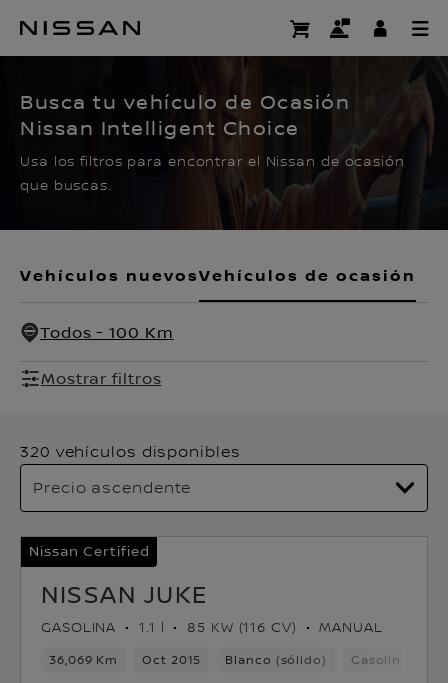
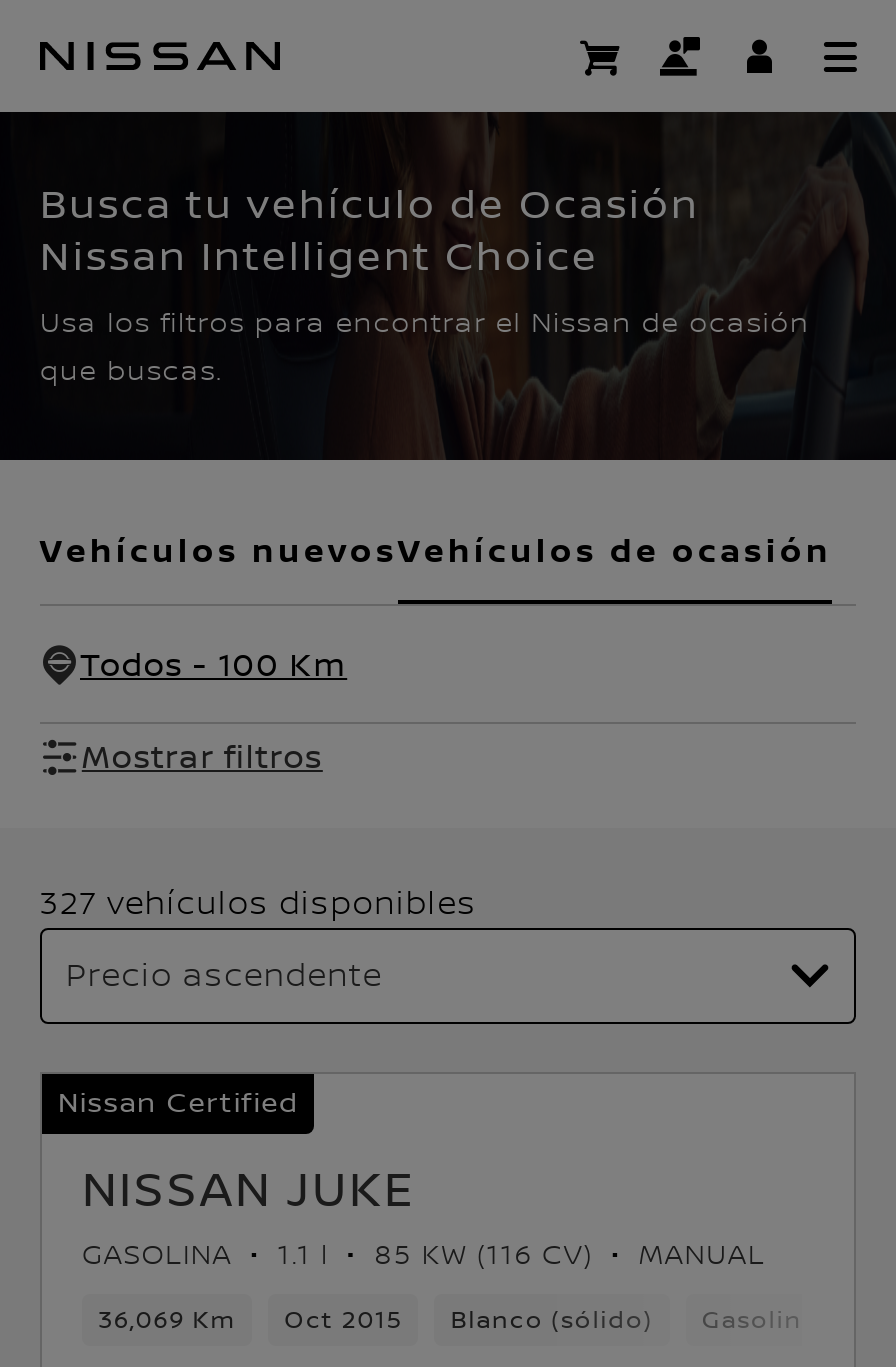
[20,440,240,462] 320 vehículos disponibles -> [40,880,477,924] 327 vehículos disponibles

